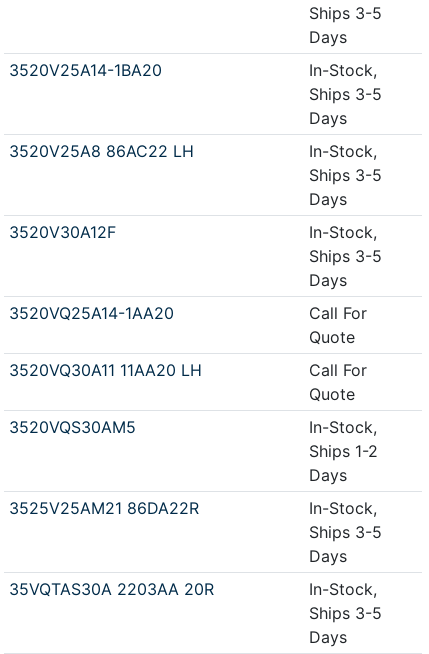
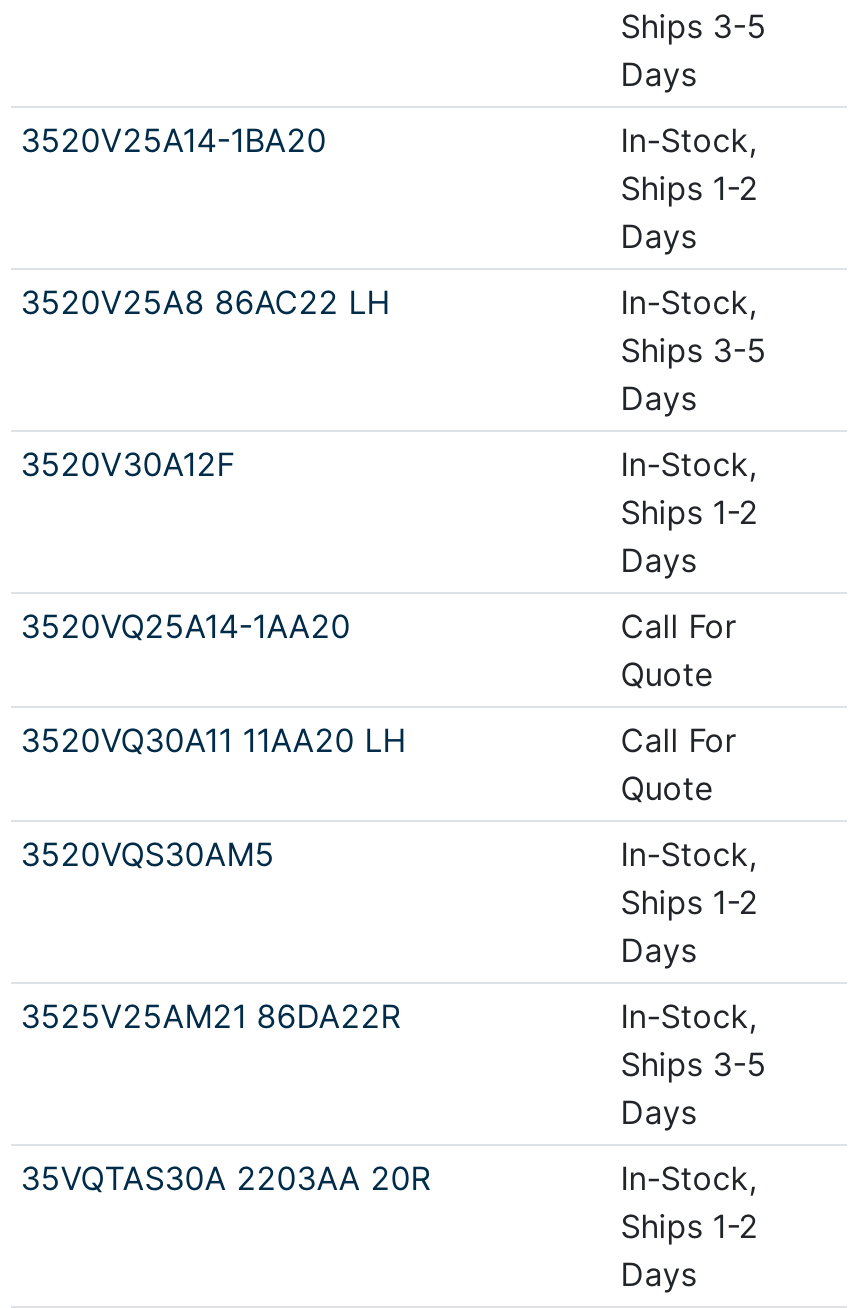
[309,84,382,104] Ships 3-5 -> [621,167,759,207] Ships 1-2
[309,246,382,266] Ships 3-5 -> [621,491,759,531] Ships 1-2
[309,603,382,623] Ships 3-5 -> [621,1205,759,1245] Ships 1-2

